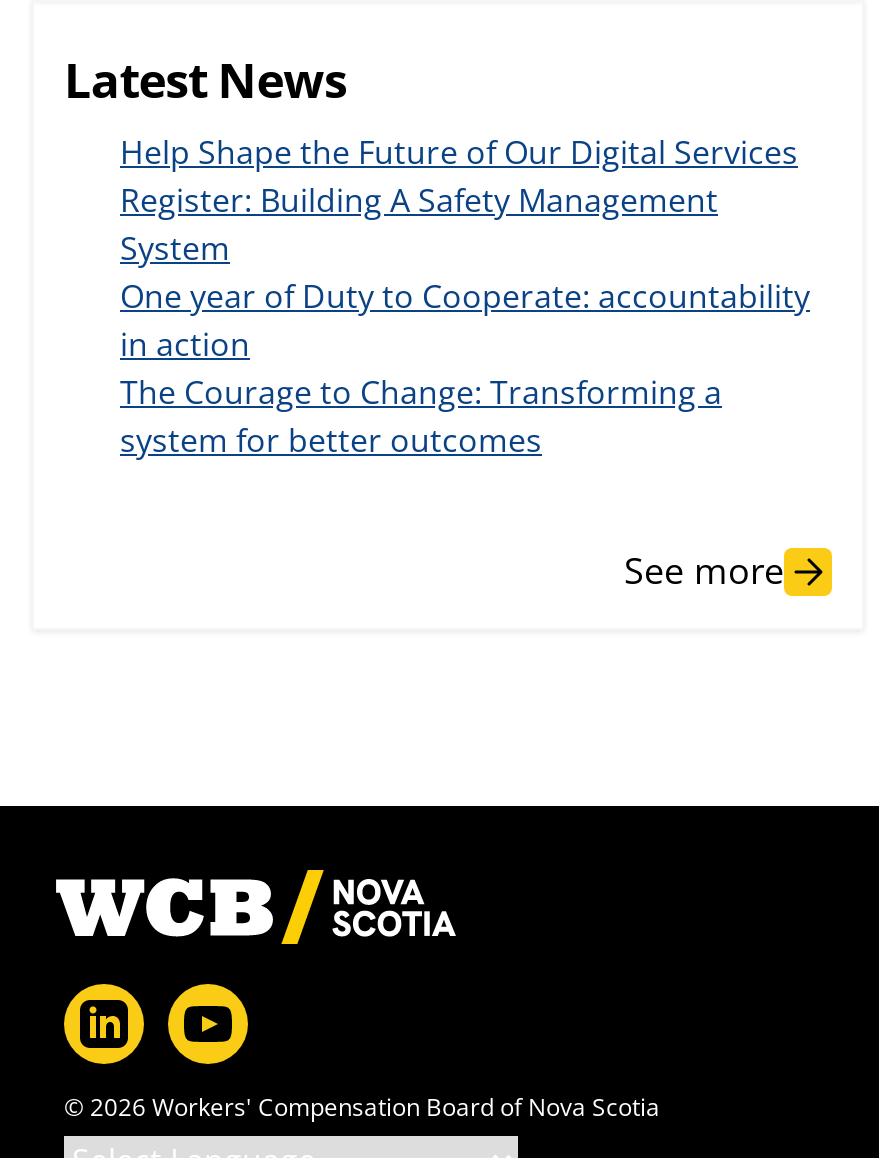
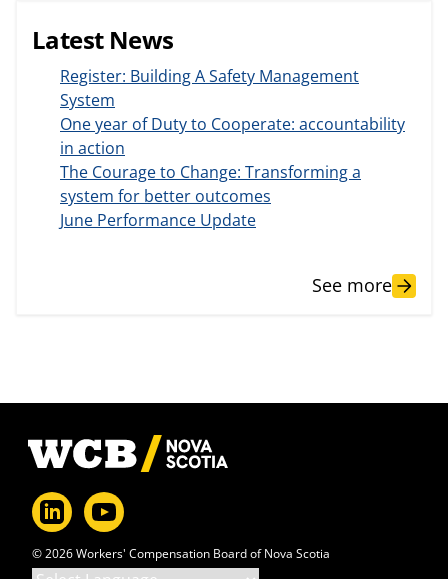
[120,130,798,174] Help Shape the Future of Our Digital Services -> none
moved [120,178,810,462] -> [60,65,405,207]: Register: Building A Safety Management | System | One year of Duty to Cooperate: accountability | in action | The Courage to Change: Transforming a | system for better outcomes
none -> [60,209,256,231] June Performance Update

